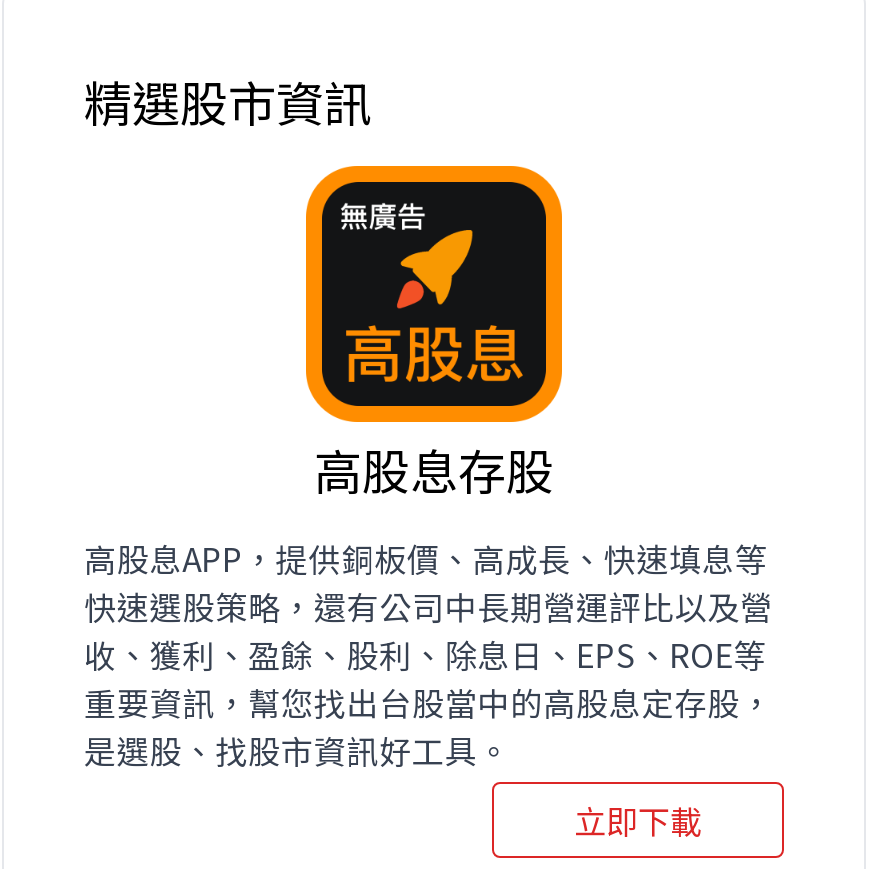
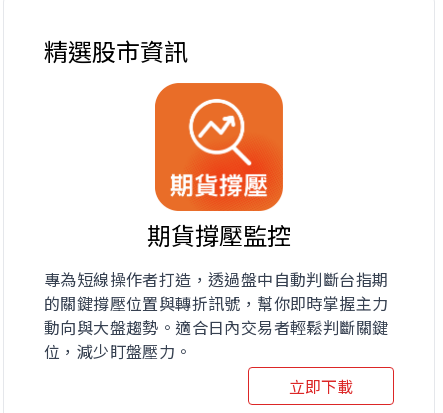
[84,168,773,773] [image] | 高股息存股 | 高股息APP，提供銅板價、高成長、快速填息等 | 快速選股策略，還有公司中長期營運評比以及營 | 收、獲利、盈餘、股利、除息日、EPS、ROE等 | 重要資訊，幫您找出台股當中的高股息定存股， | 是選股、找股市資訊好工具。 -> [44,83,388,363] [image] | 期貨撐壓監控 | 專為短線操作者打造，透過盤中自動判斷台指期 | 的關鍵撐壓位置與轉折訊號，幫你即時掌握主力 | 動向與大盤趨勢。適合日內交易者輕鬆判斷關鍵 | 位，減少盯盤壓力。

